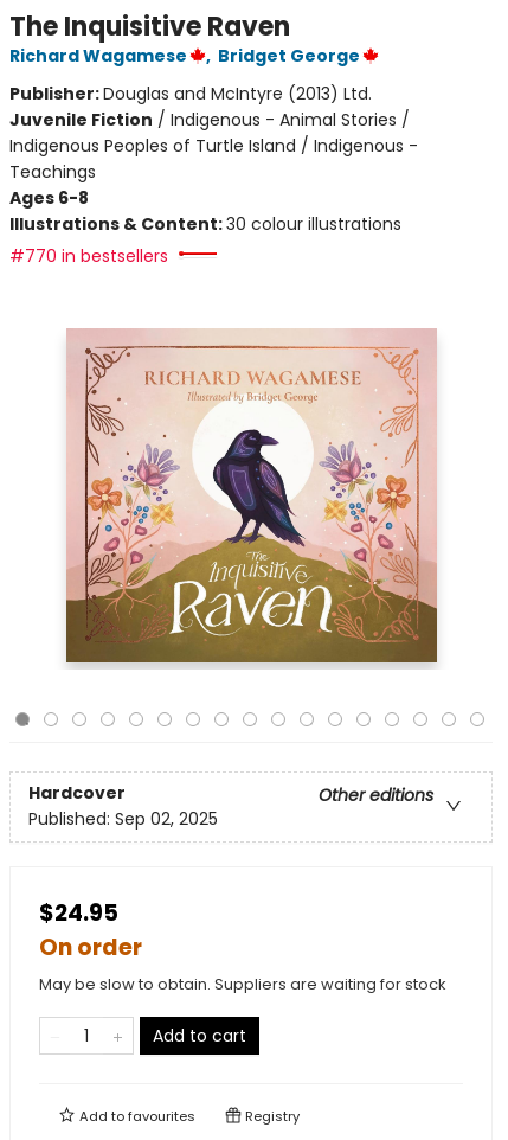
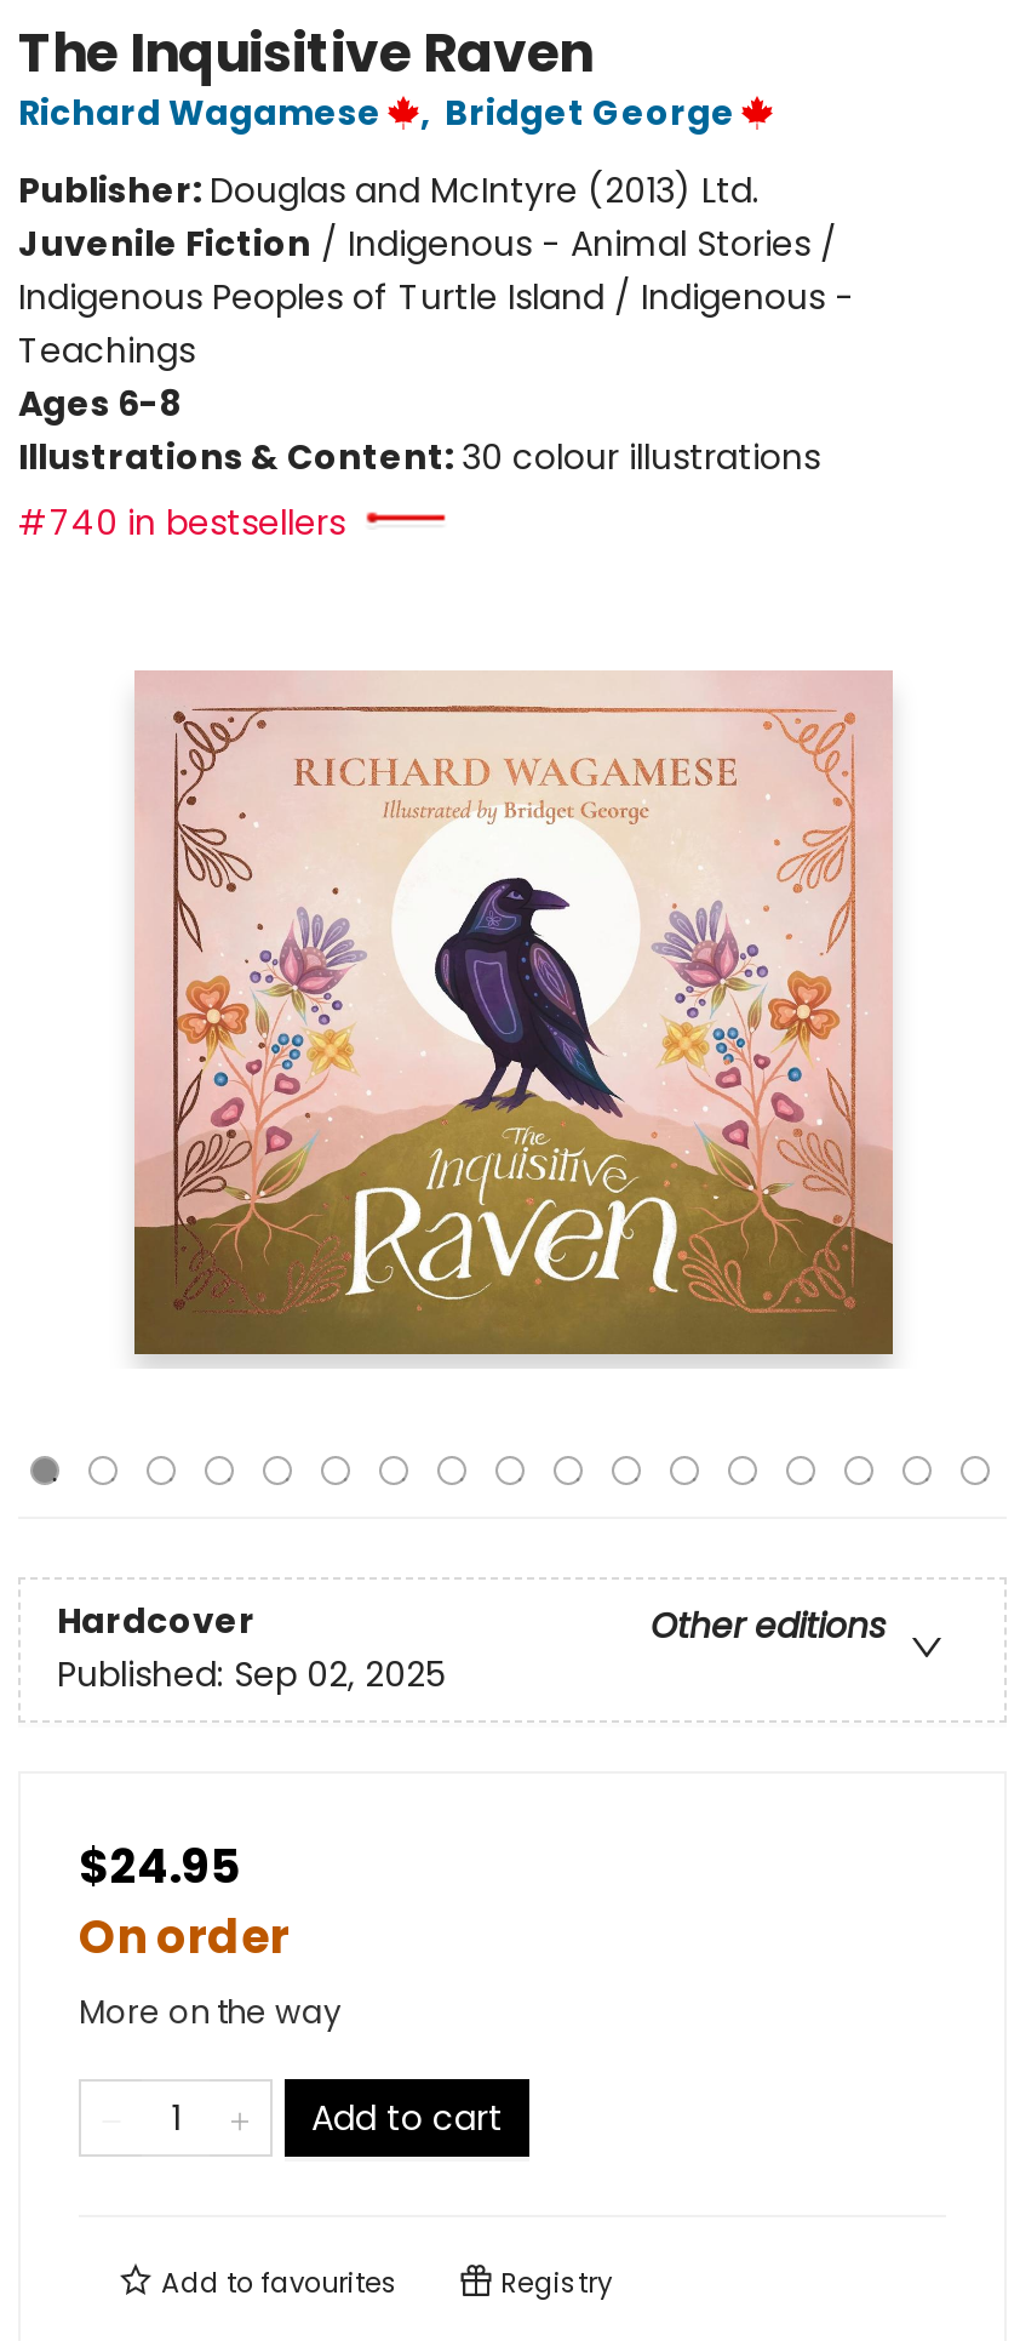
[9,244,168,268] #770 in bestsellers -> [18,498,345,547] #740 in bestsellers
[39,973,446,995] May be slow to obtain. Suppliers are waiting for stock -> [79,1989,340,2035] More on the way

